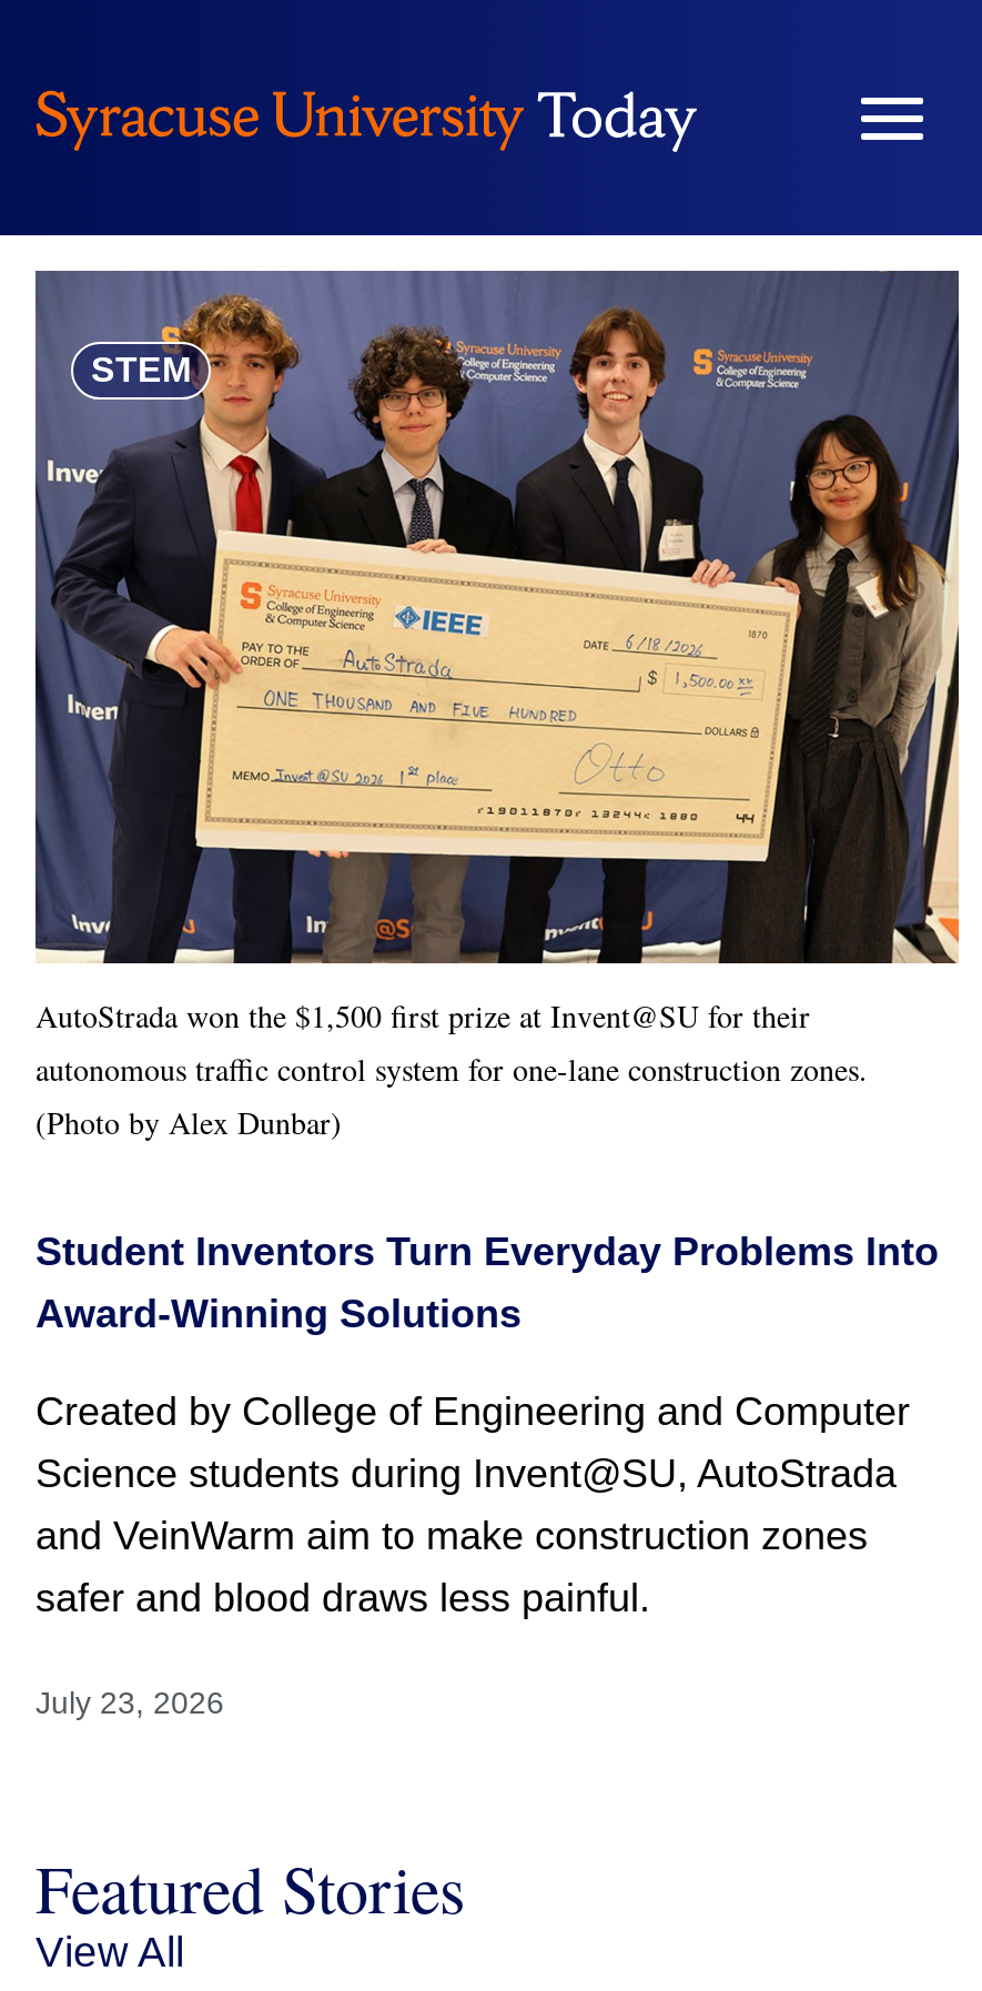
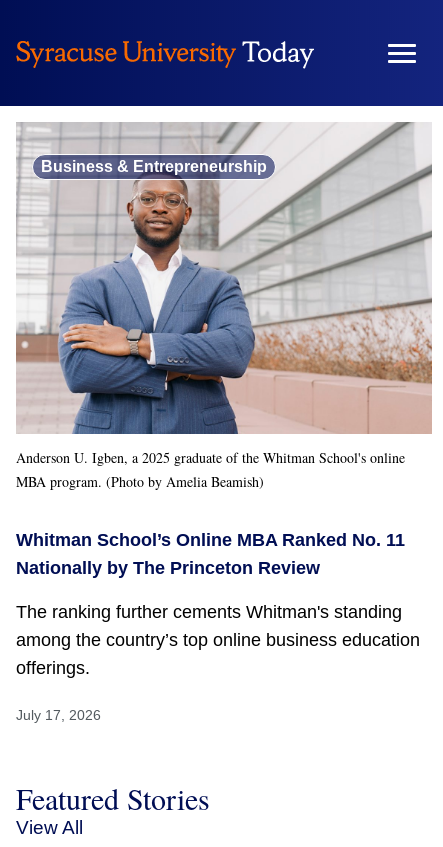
[33,269,961,966] [image] | STEM -> [16,122,432,433] [image] | Business & Entrepreneurship
[36,994,868,1143] AutoStrada won the $1,500 first prize at Invent@SU for their | autonomous traffic control system for one-lane construction zones. | (Photo by Alex Dunbar) -> [16,448,405,491] Anderson U. Igben, a 2025 graduate of the Whitman School's online | MBA program. (Photo by Amelia Beamish)
[36,1230,939,1336] Student Inventors Turn Everyday Problems Into | Award-Winning Solutions -> [16,530,405,578] Whitman School’s Online MBA Ranked No. 11 | Nationally by The Princeton Review
[36,1389,910,1620] Created by College of Engineering and Computer | Science students during Invent@SU, AutoStrada | and VeinWarm aim to make construction zones | safer and blood draws less painful. -> [16,602,420,678] The ranking further cements Whitman's standing | among the country’s top online business education | offerings.
[36,1685,224,1720] July 23, 2026 -> [16,707,101,723] July 17, 2026

